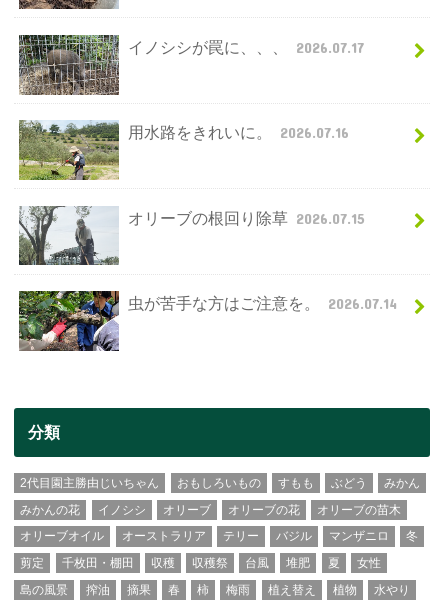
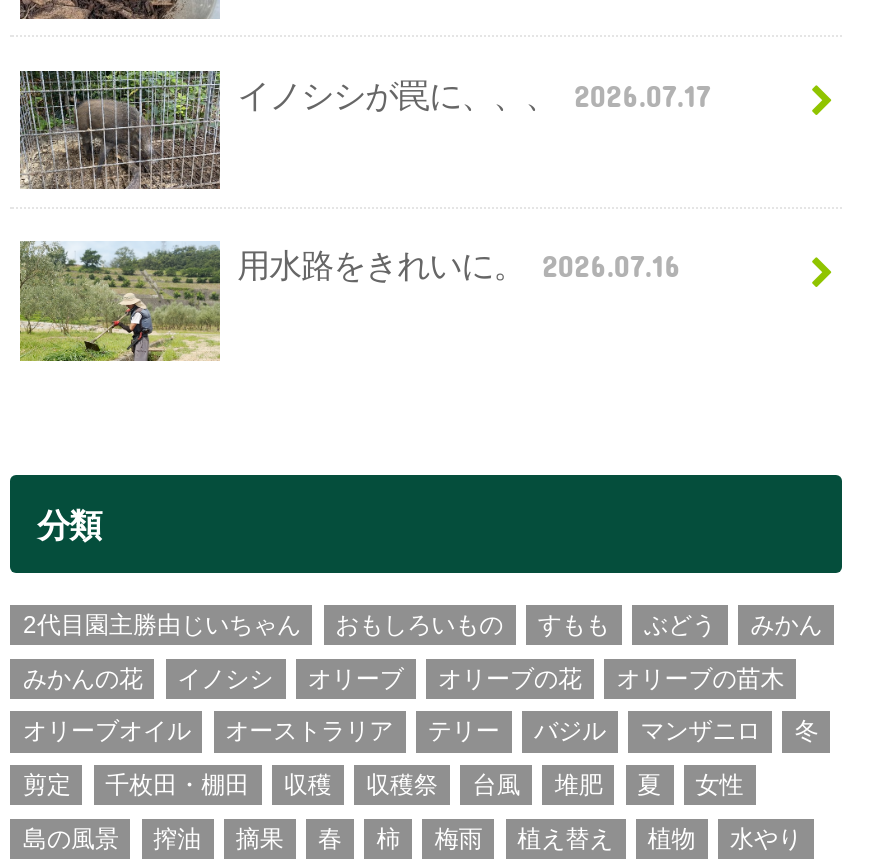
[19,207,365,265] [image] | オリーブの根回り除草 2026.07.15 -> none
[19,290,397,352] [image] | 虫が苦手な方はご注意を。 2026.07.14 -> none

